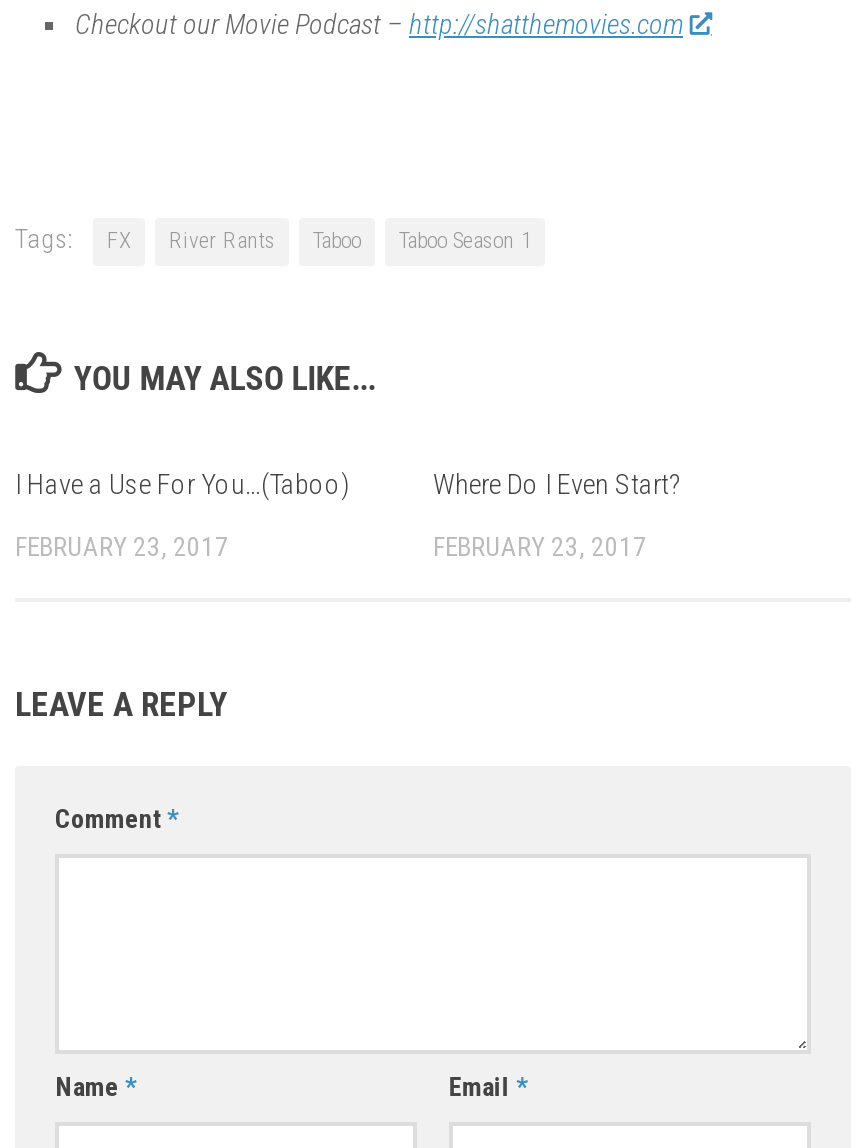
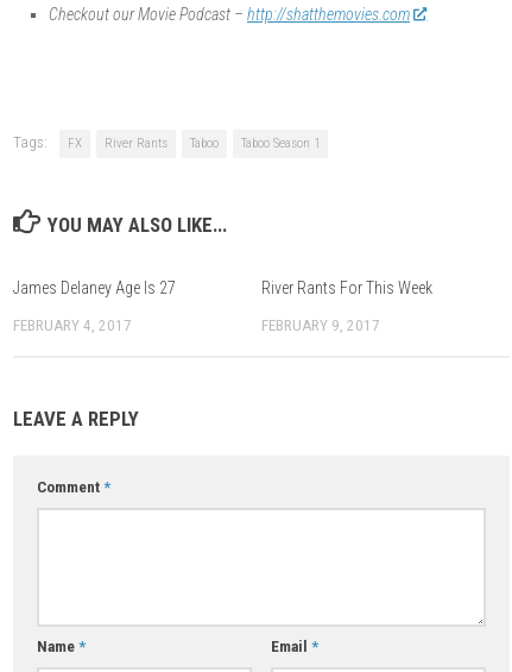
[15,468,349,500] I Have a Use For You…(Taboo) -> [13,278,176,297] James Delaney Age Is 27
[433,468,681,500] Where Do I Even Start? -> [261,278,432,297] River Rants For This Week
[15,532,229,562] FEBRUARY 23, 2017 -> [13,316,132,334] FEBRUARY 4, 2017
[433,532,647,562] FEBRUARY 23, 2017 -> [261,316,380,334] FEBRUARY 9, 2017

